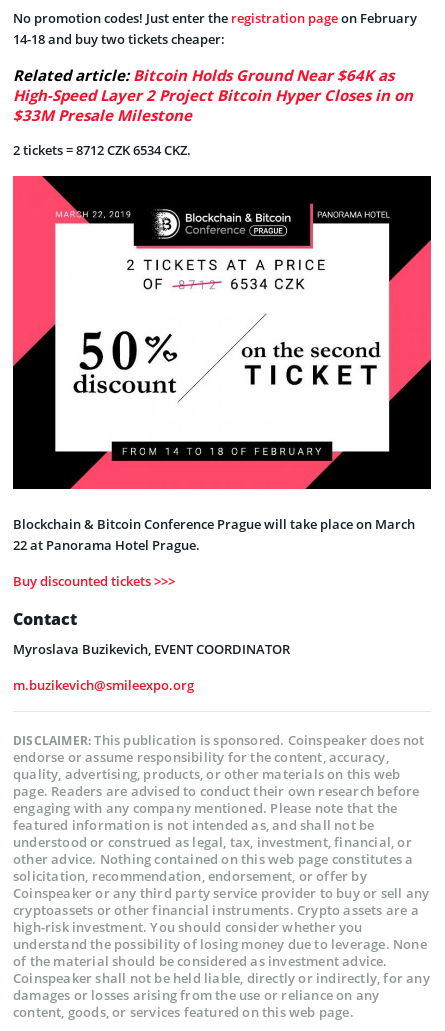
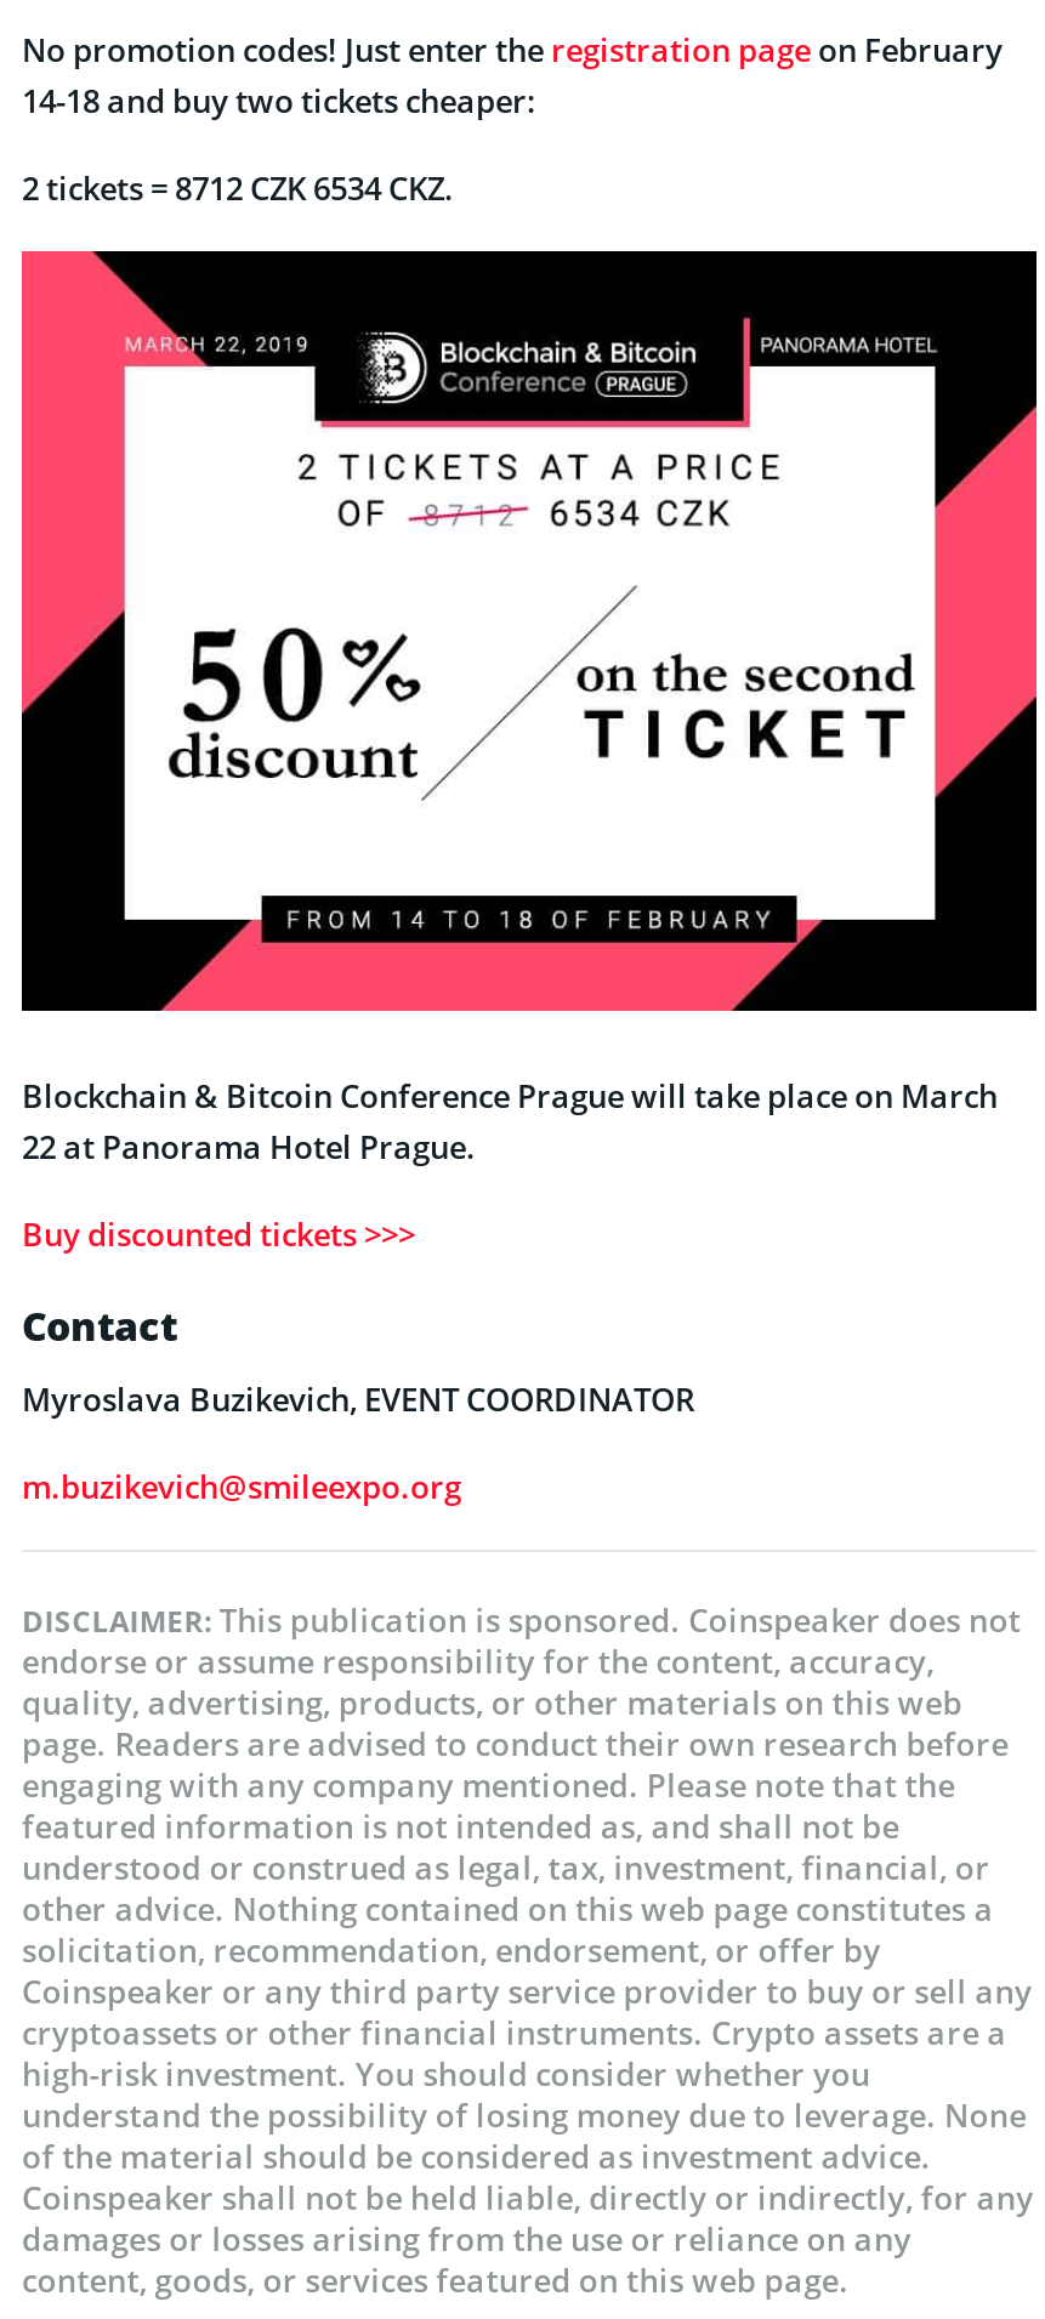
[13,64,413,124] Related article: Bitcoin Holds Ground Near $64K as | High-Speed Layer 2 Project Bitcoin Hyper Closes in on | $33M Presale Milestone -> none

